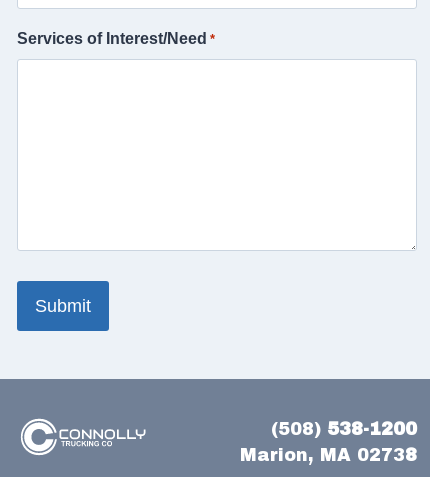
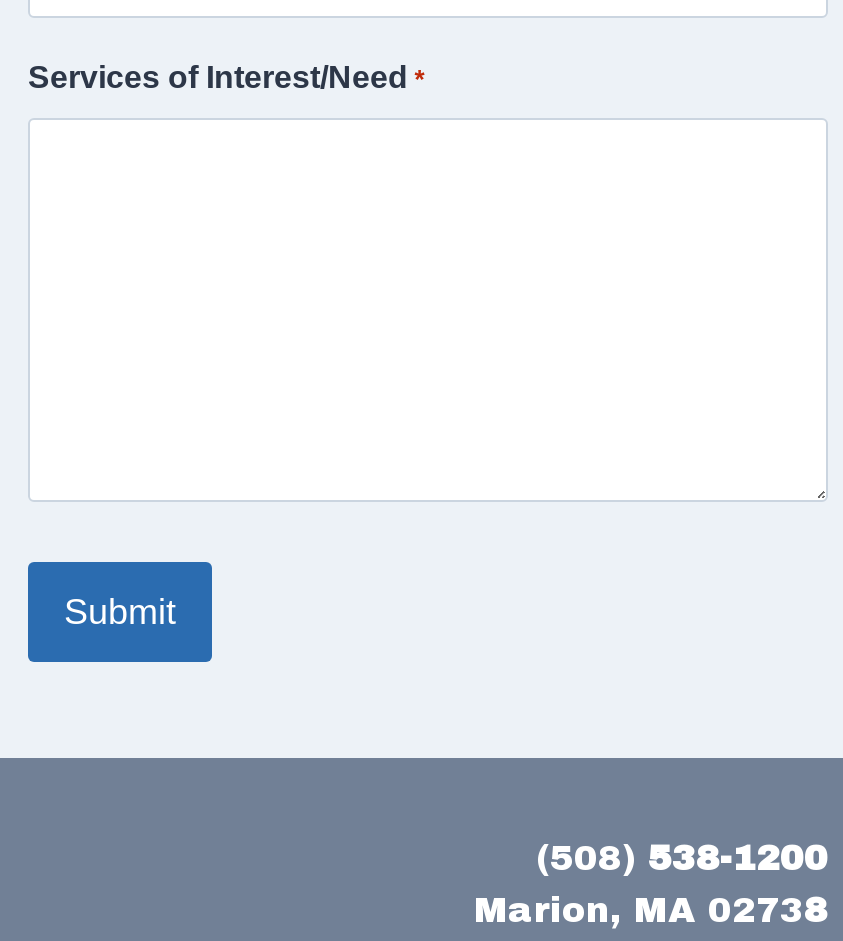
[20,418,146,456] [image] -> none

